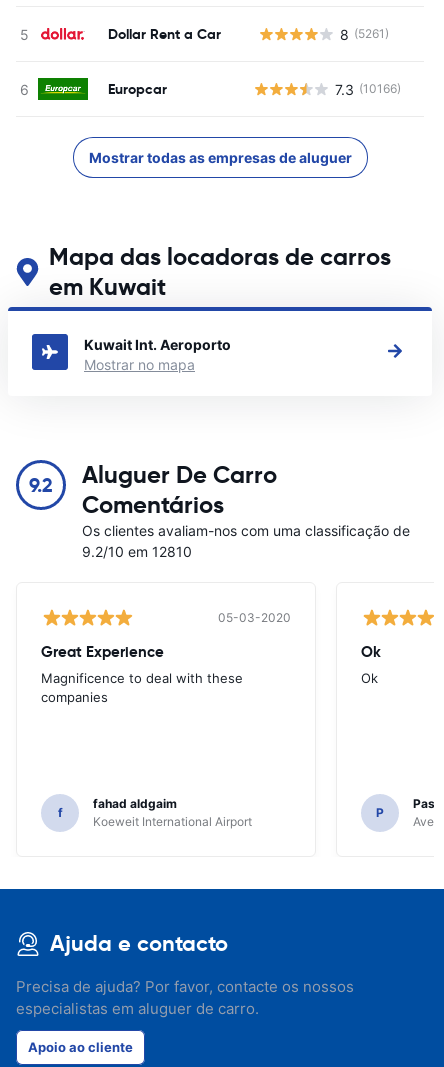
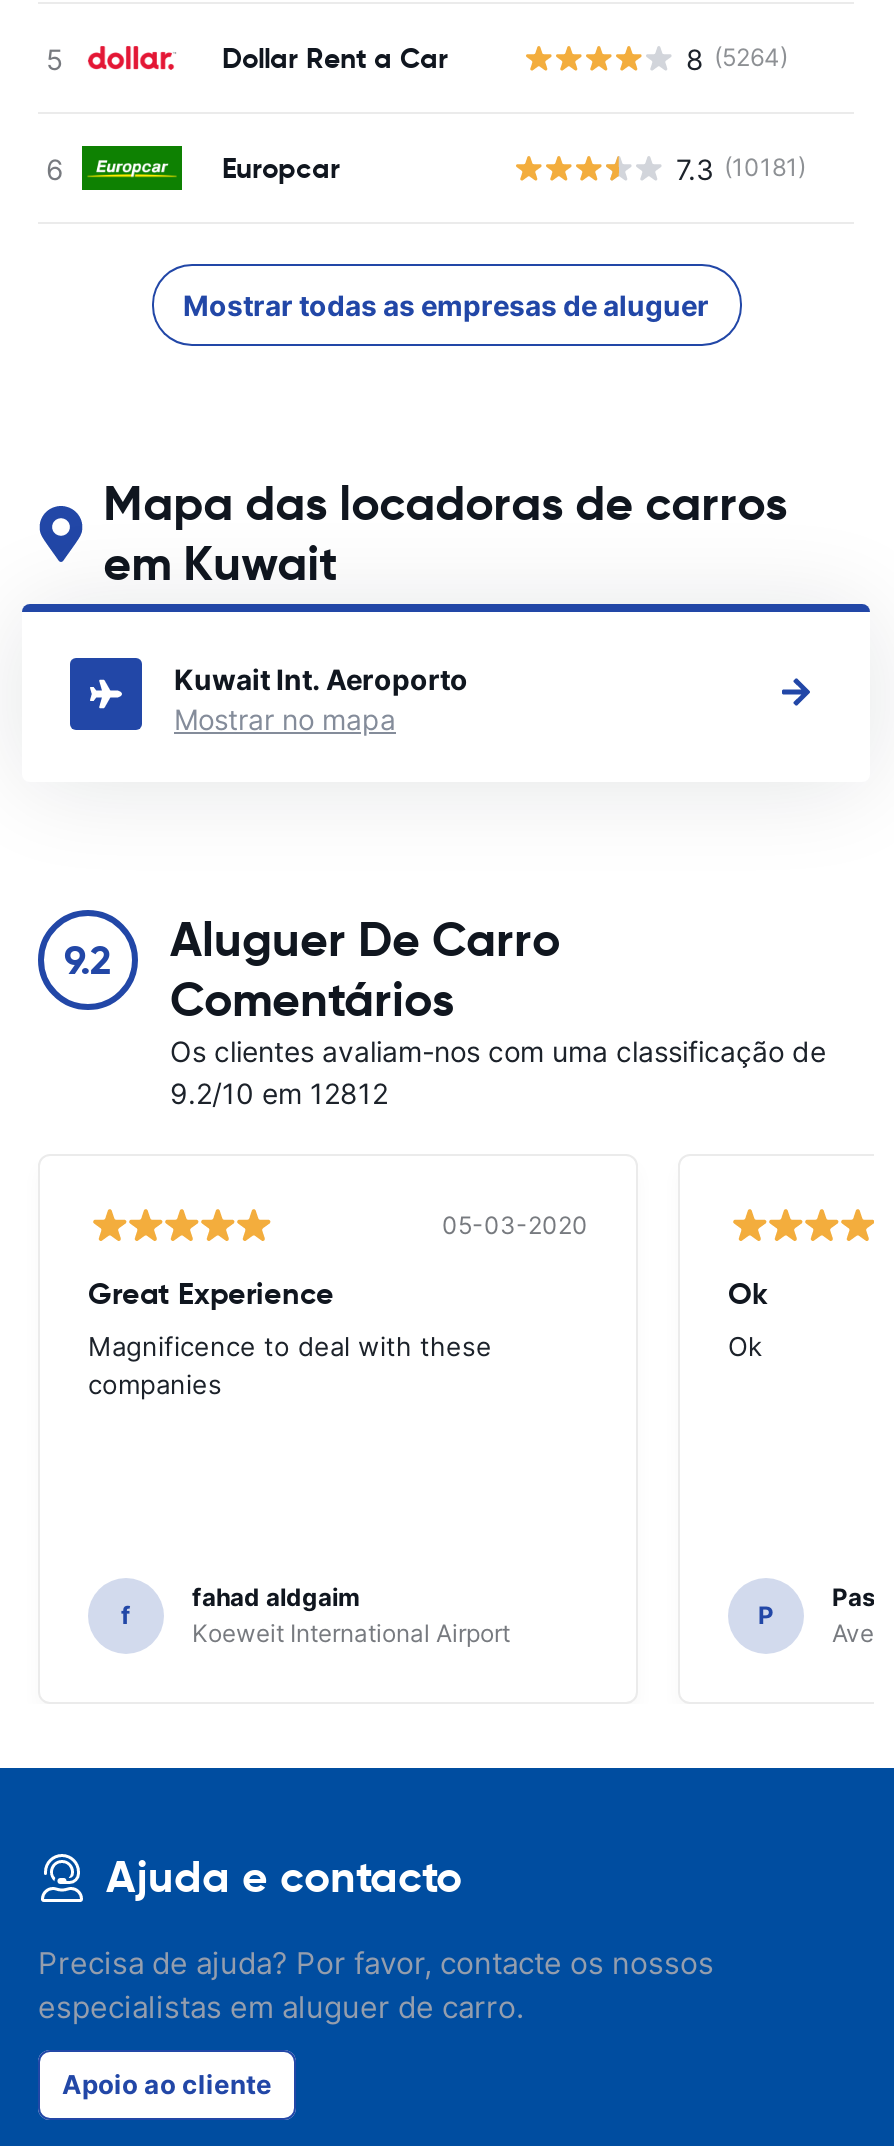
[340,25,389,42] 8 (5261) -> [686,41,788,75] 8 (5264)
[335,80,401,97] 7.3 (10166) -> [676,151,806,185] 7.3 (10181)
[82,543,192,560] 9.2/10 em 12810 -> [170,1076,388,1110] 9.2/10 em 12812

